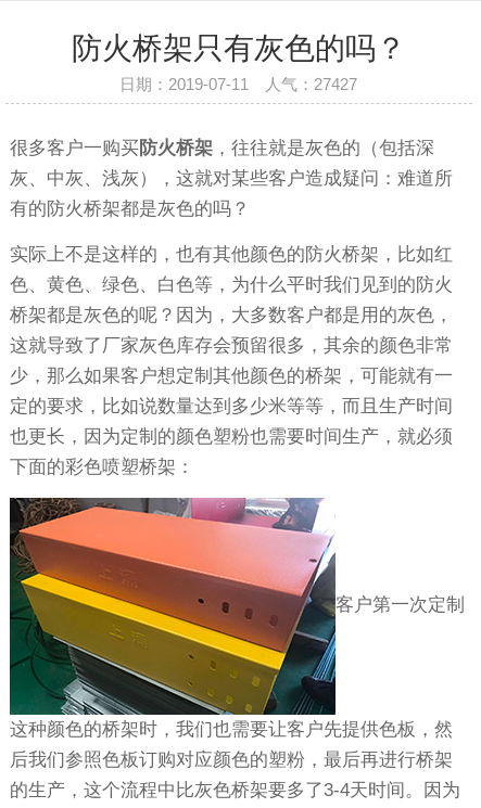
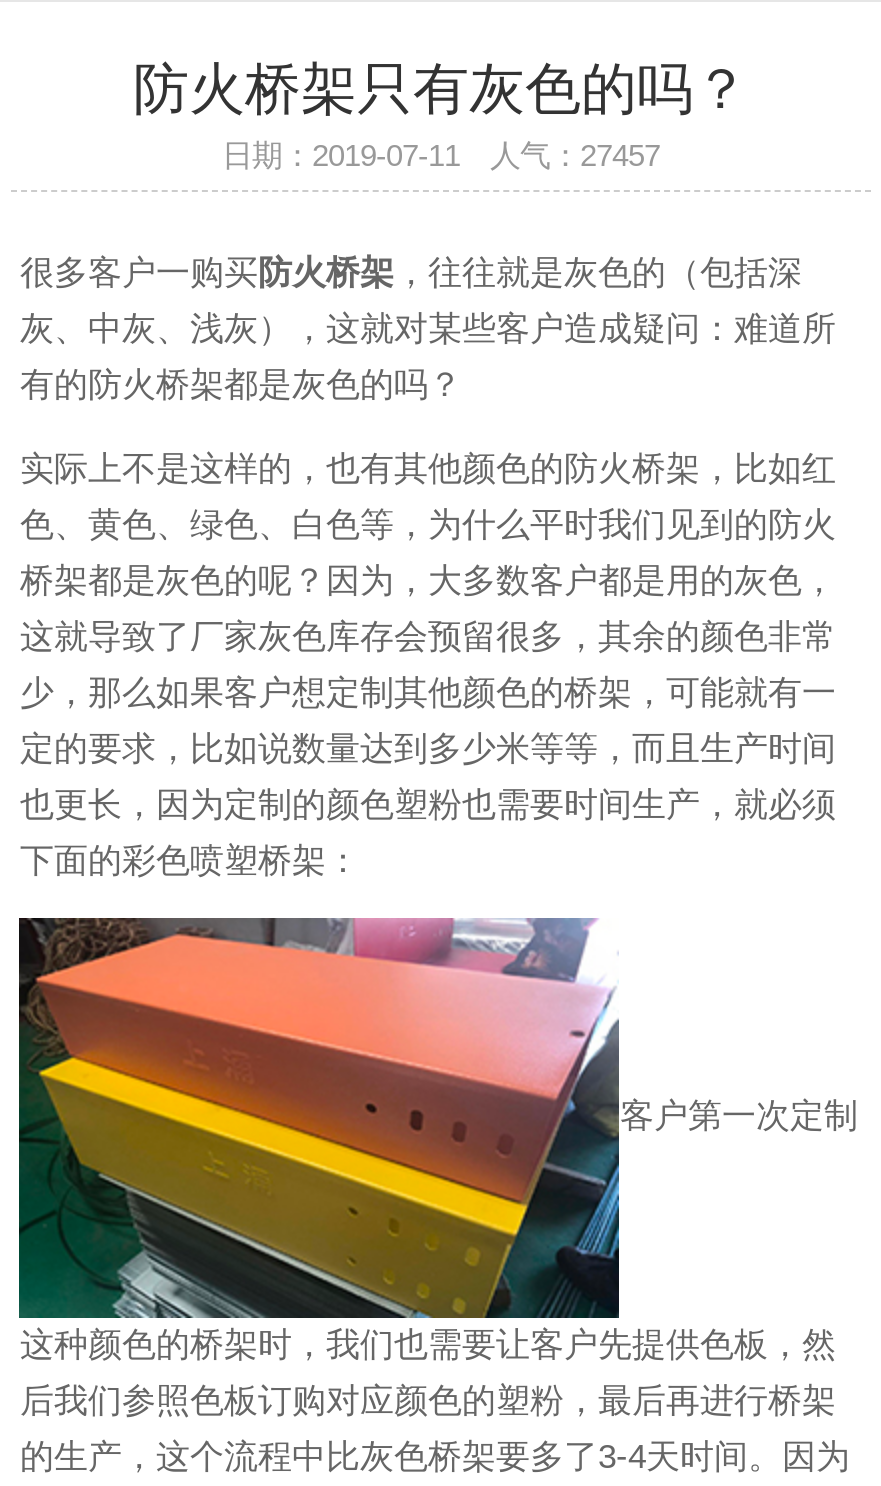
[120,75,358,93] 日期：2019-07-11 人气：27427 -> [222,138,660,172] 日期：2019-07-11 人气：27457

